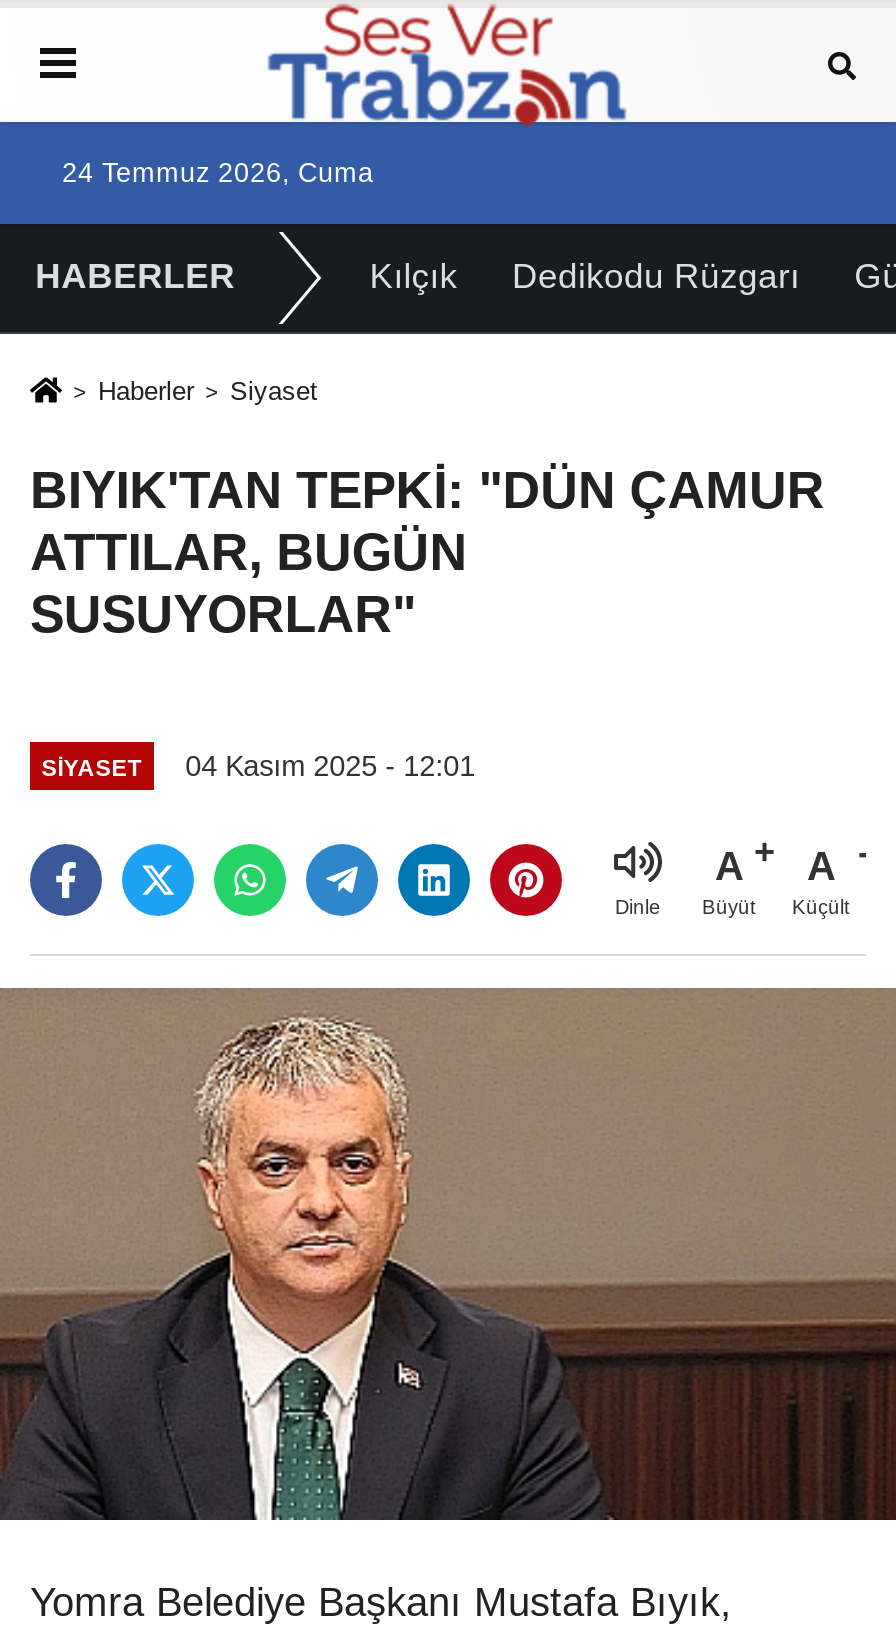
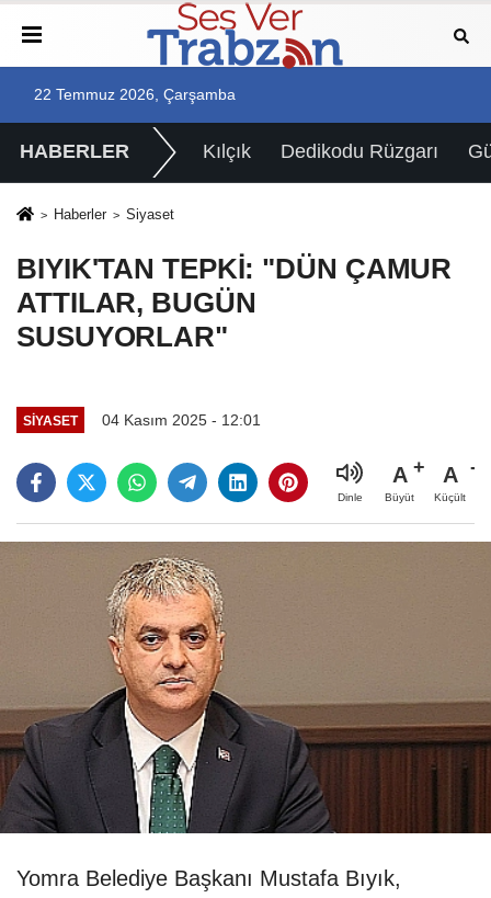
[62,158,374,188] 24 Temmuz 2026, Cuma -> [34,87,236,103] 22 Temmuz 2026, Çarşamba

